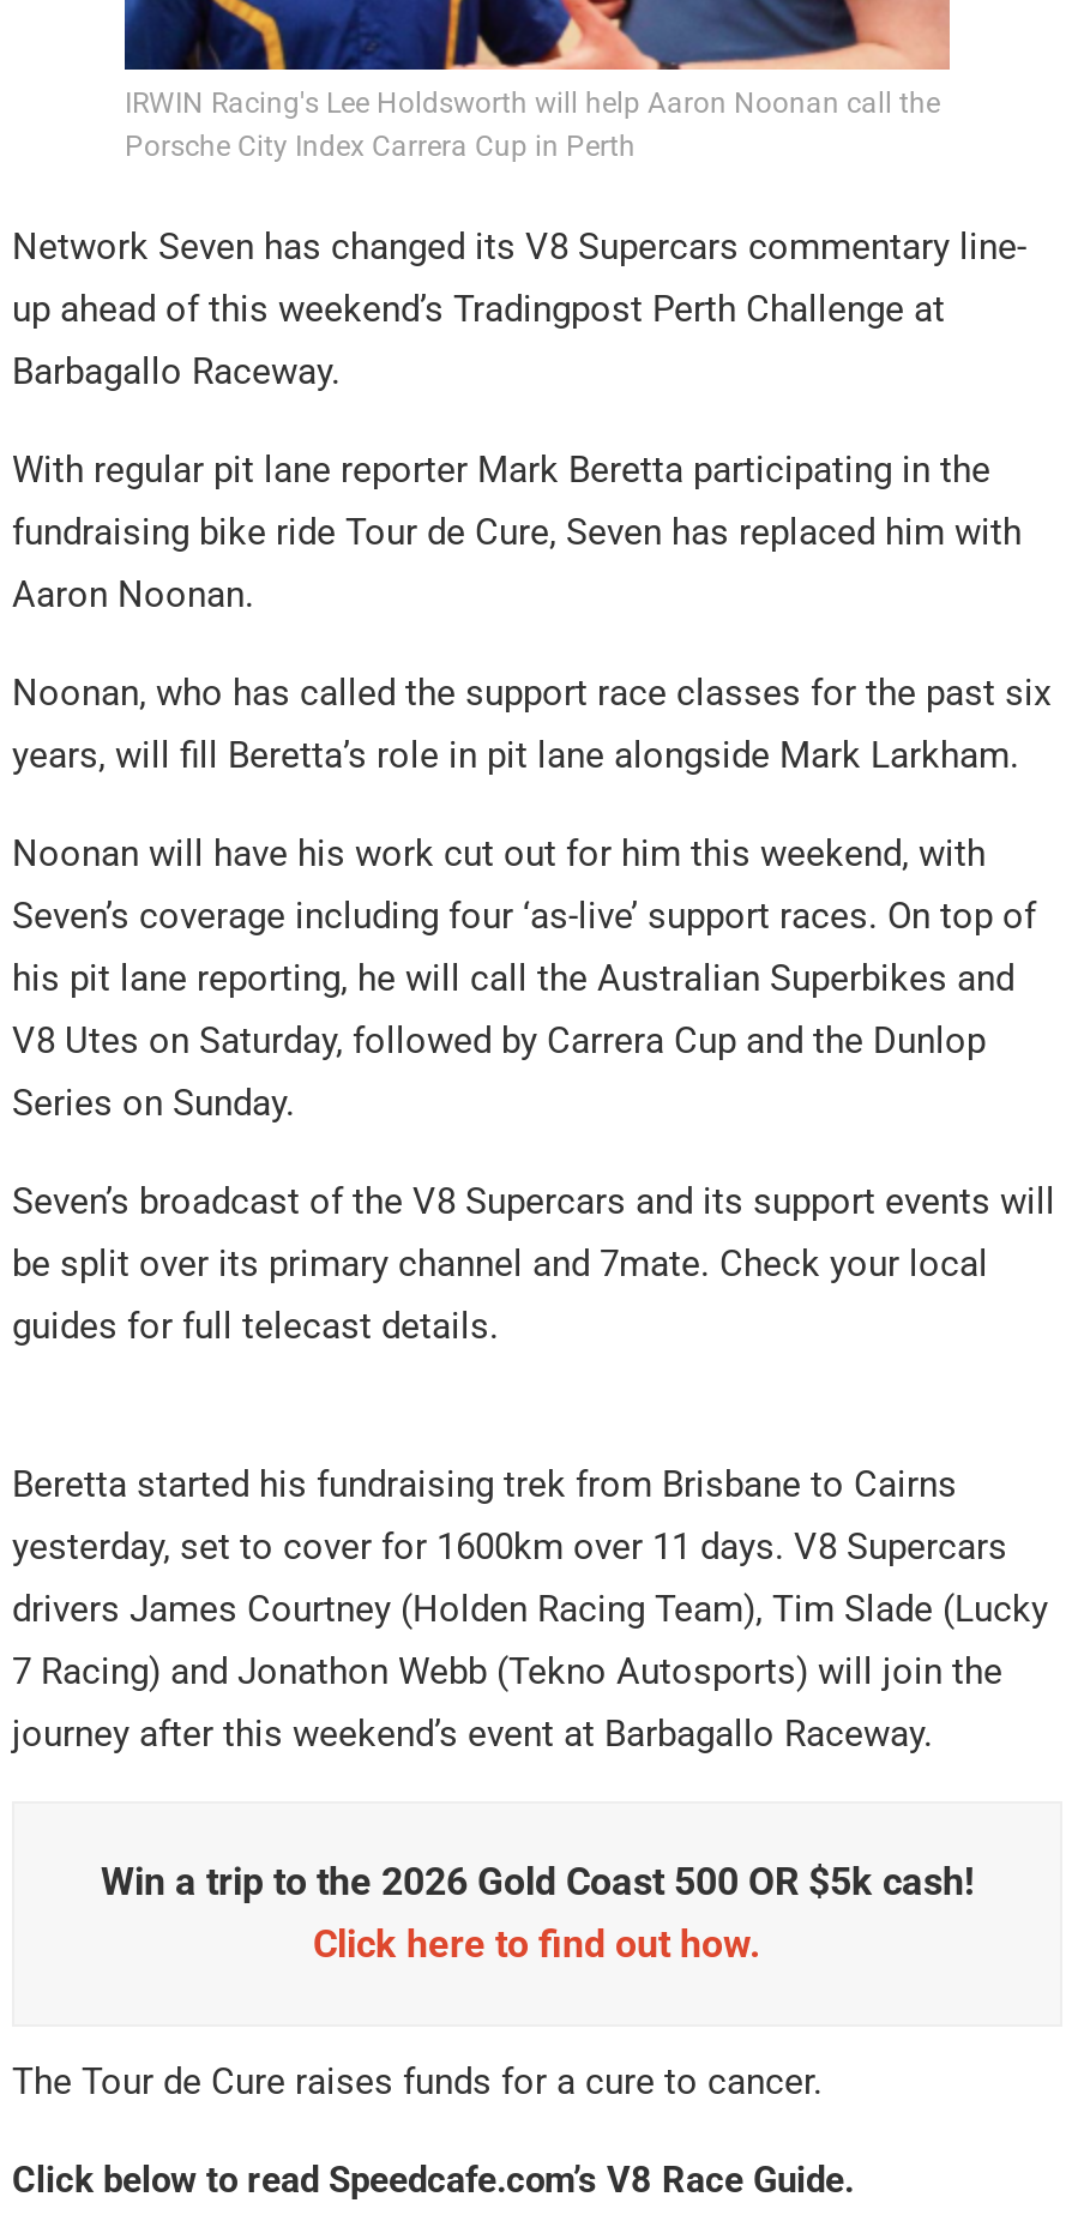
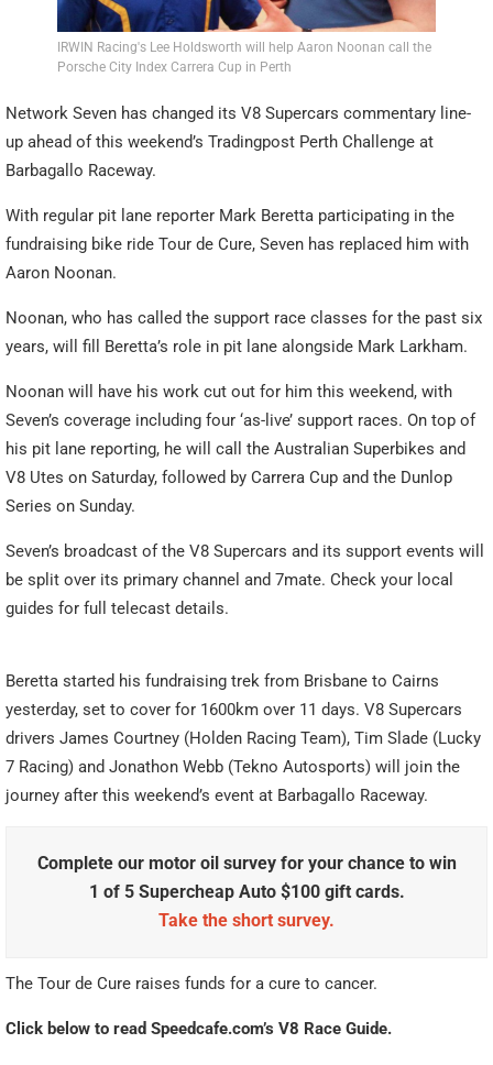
[101,1859,974,1967] Win a trip to the 2026 Gold Coast 500 OR $5k cash! | Click here to find out how. -> [37,853,456,931] Complete our motor oil survey for your chance to win | 1 of 5 Supercheap Auto $100 gift cards. | Take the short survey.

